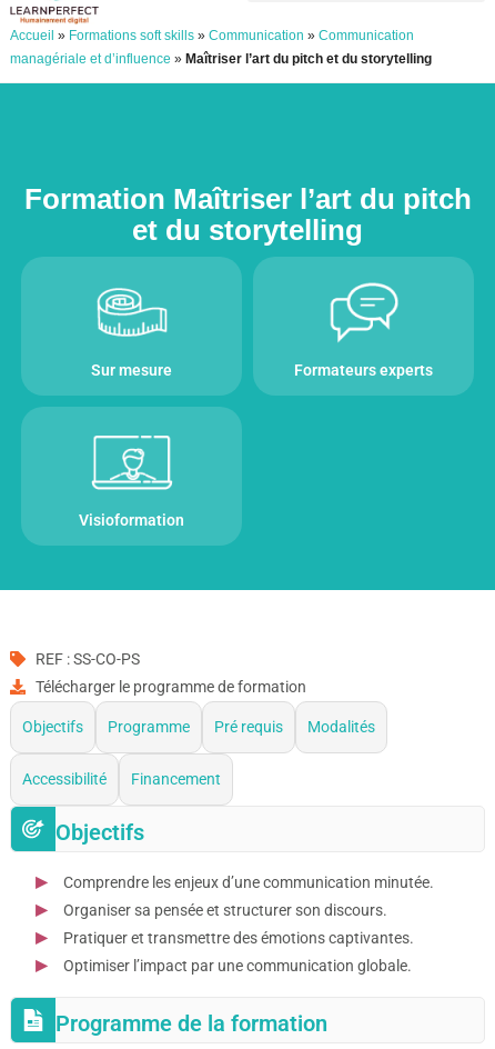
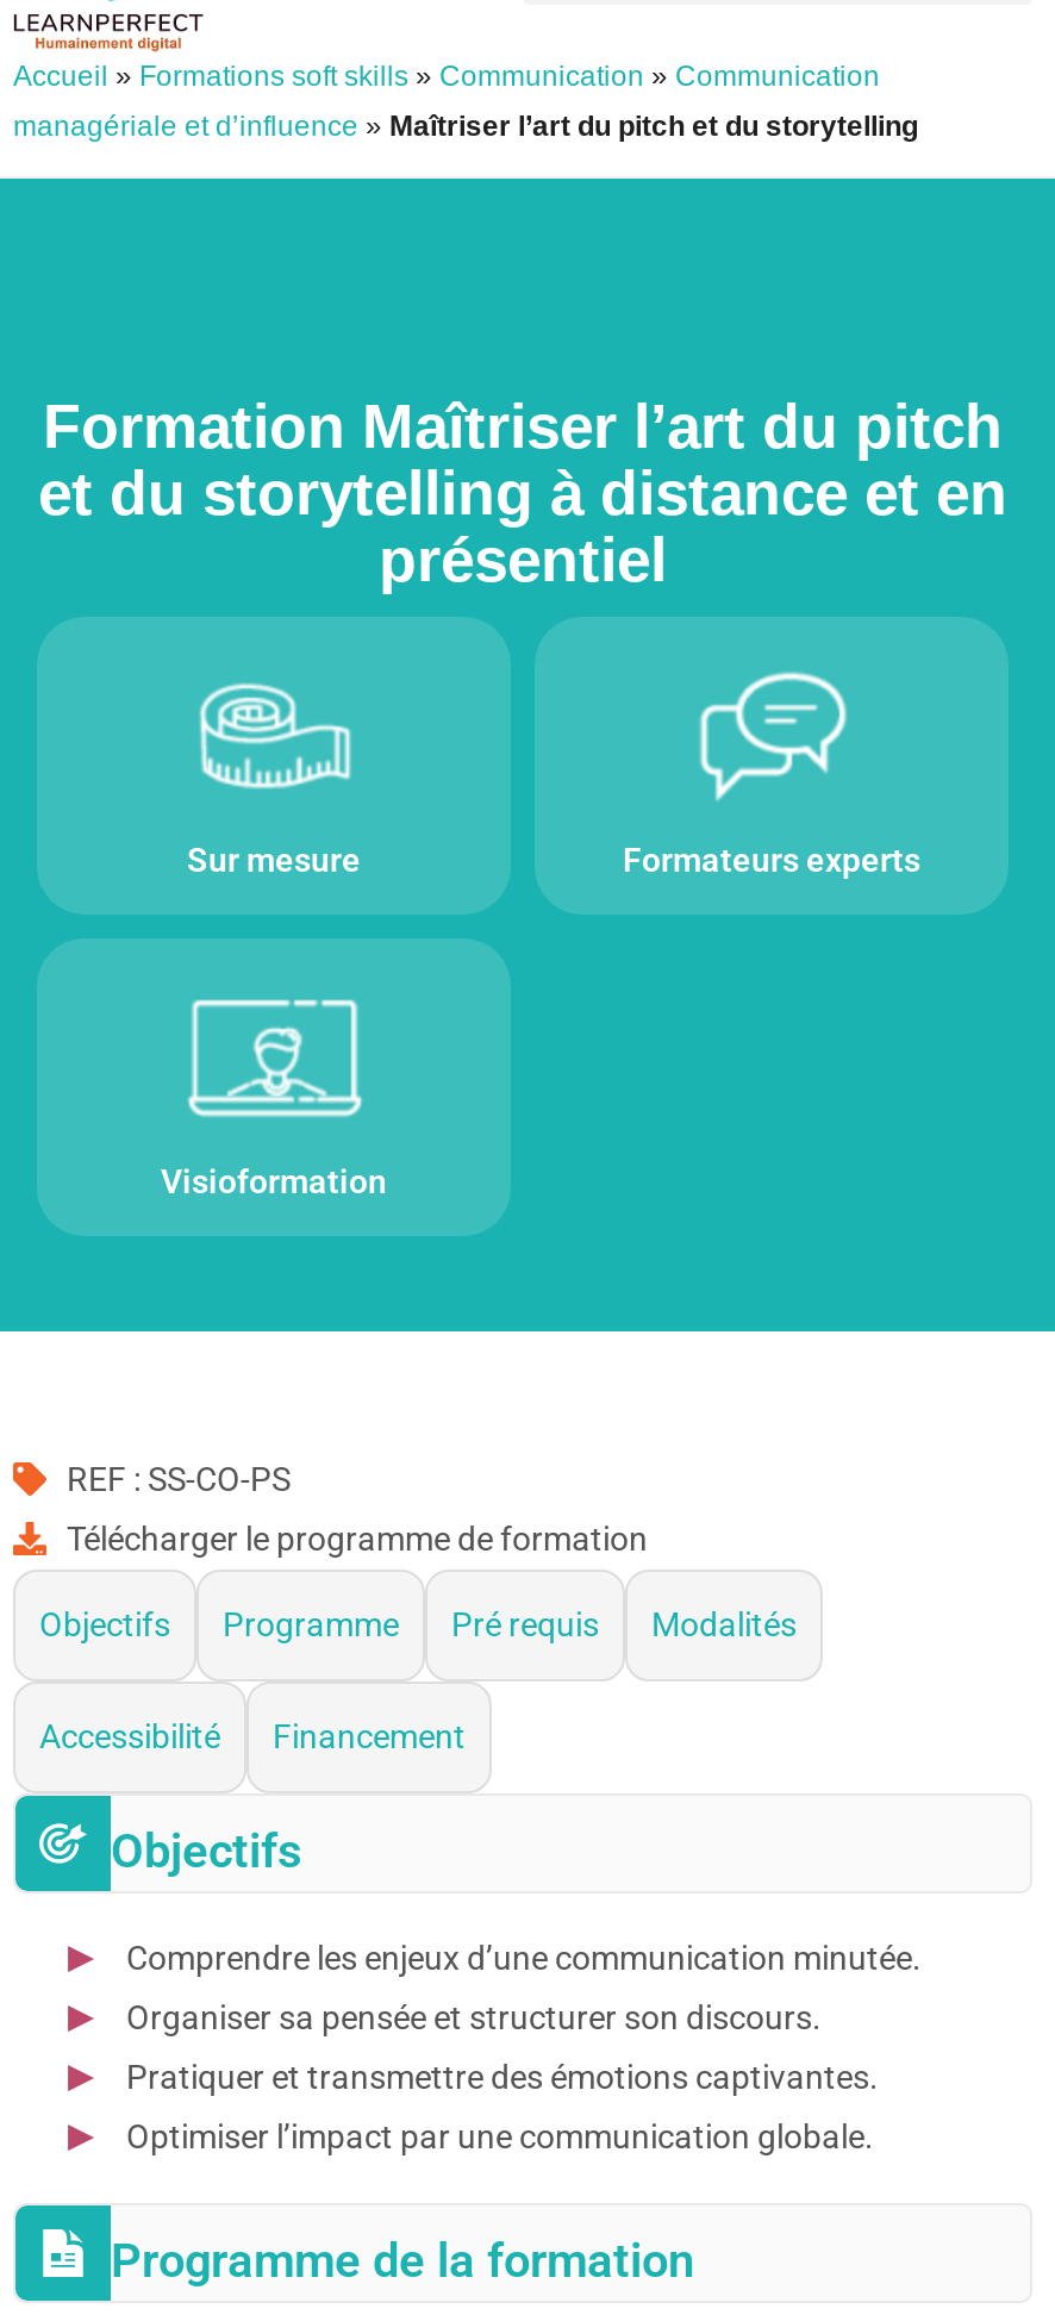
[132,213,363,246] et du storytelling -> [38,456,1007,594] et du storytelling à distance et en | présentiel

